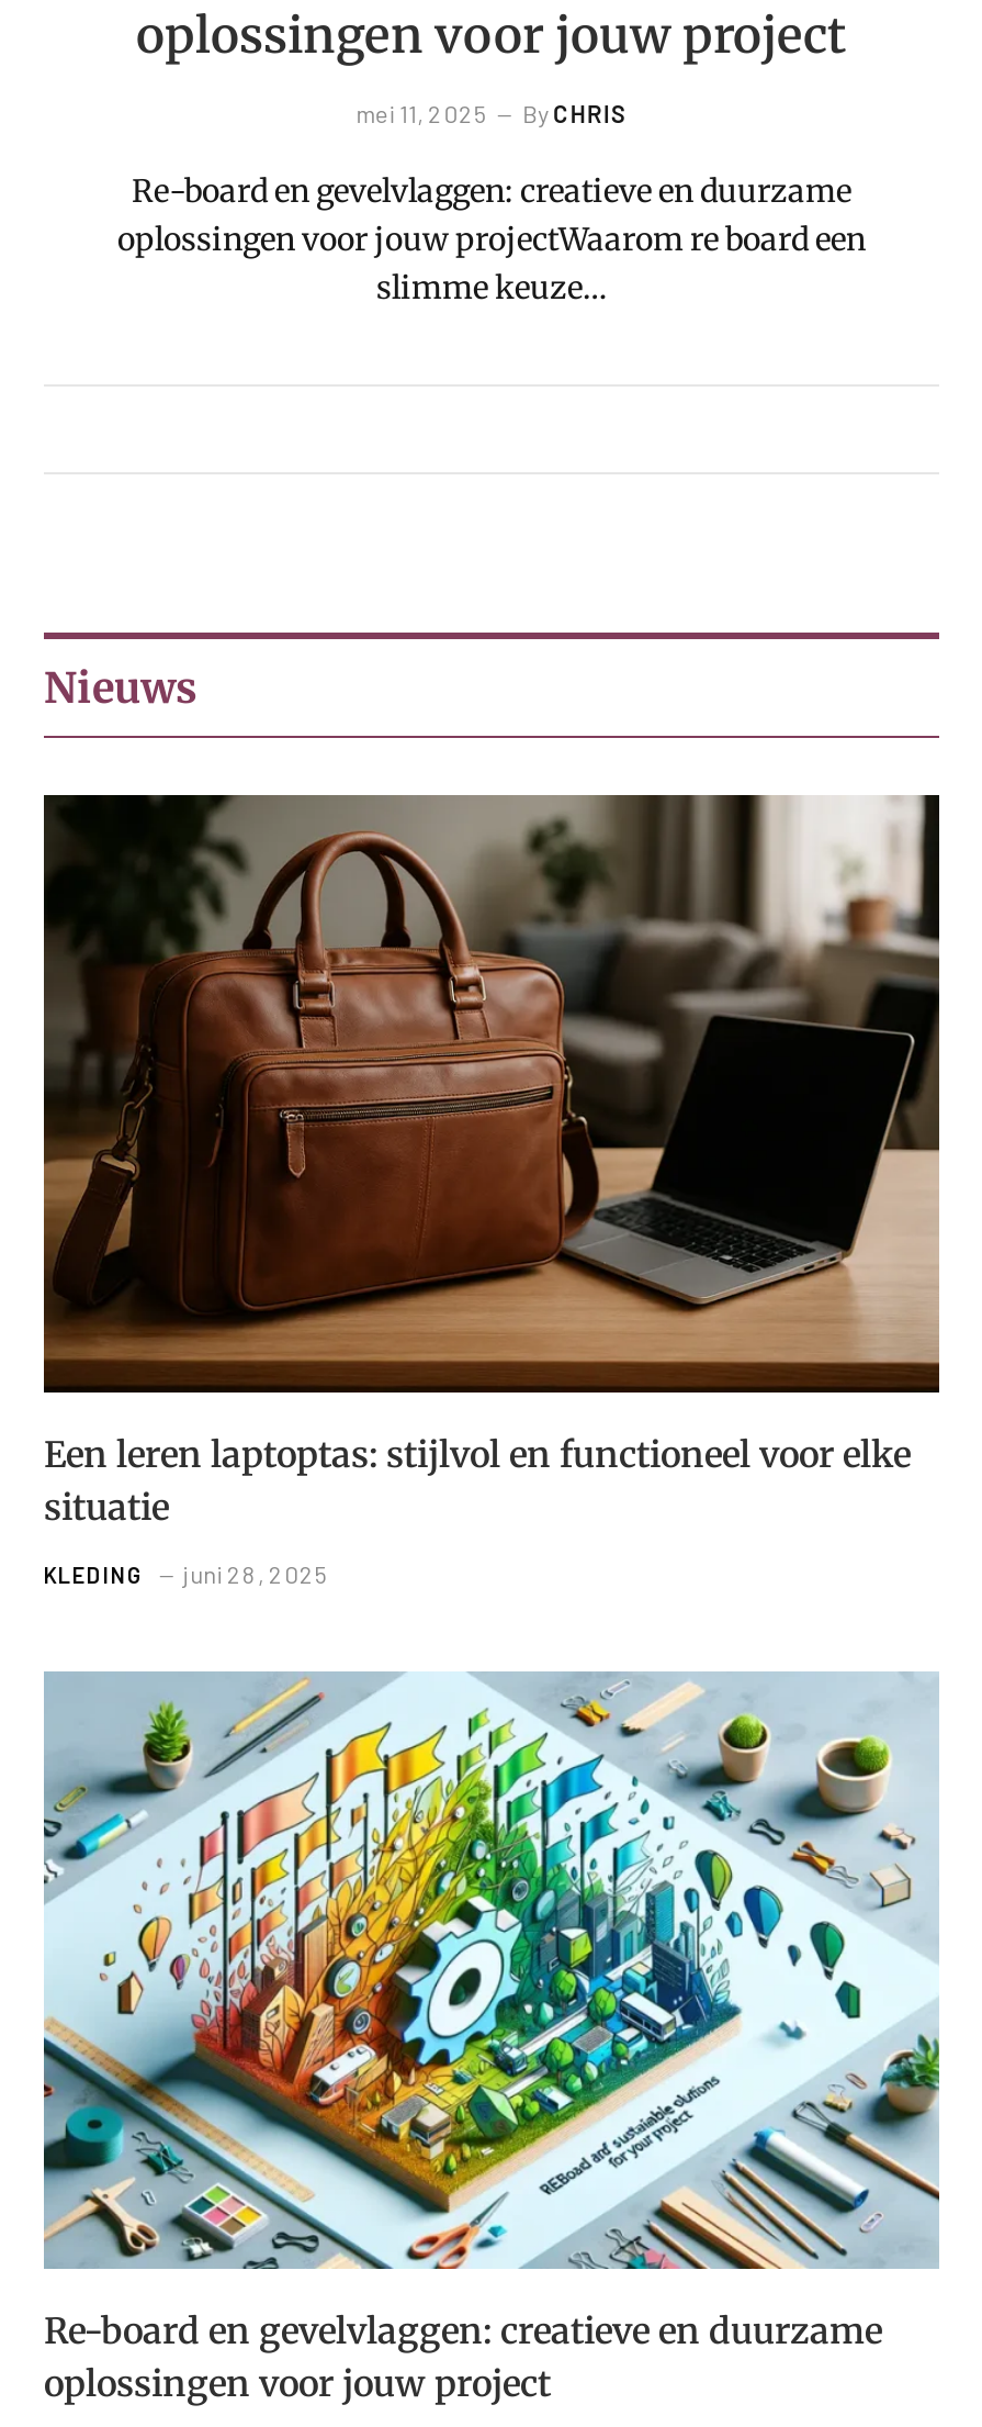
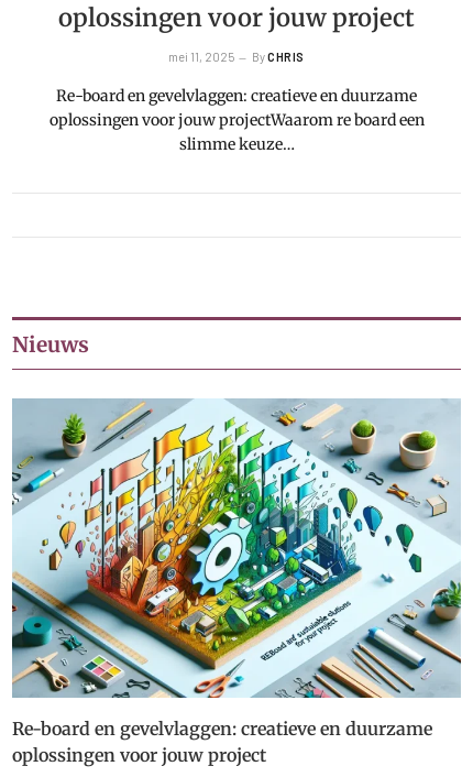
[42,793,941,1589] [image] | Een leren laptoptas: stijlvol en functioneel voor elke | situatie | KLEDING | juni 28, 2025 -> none

